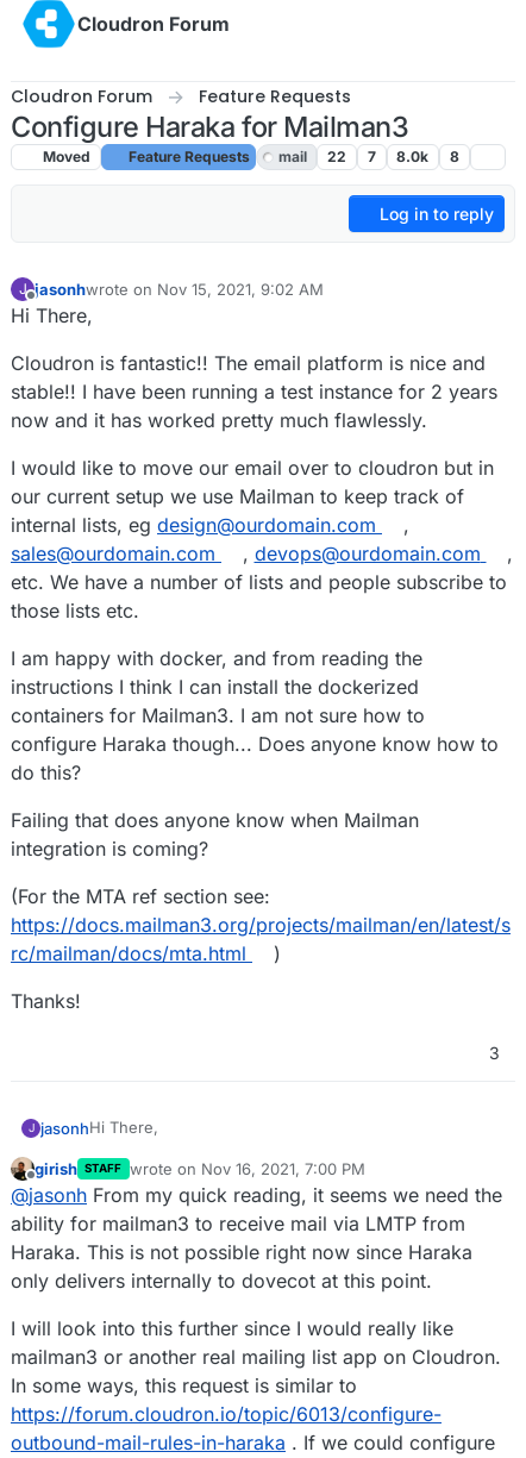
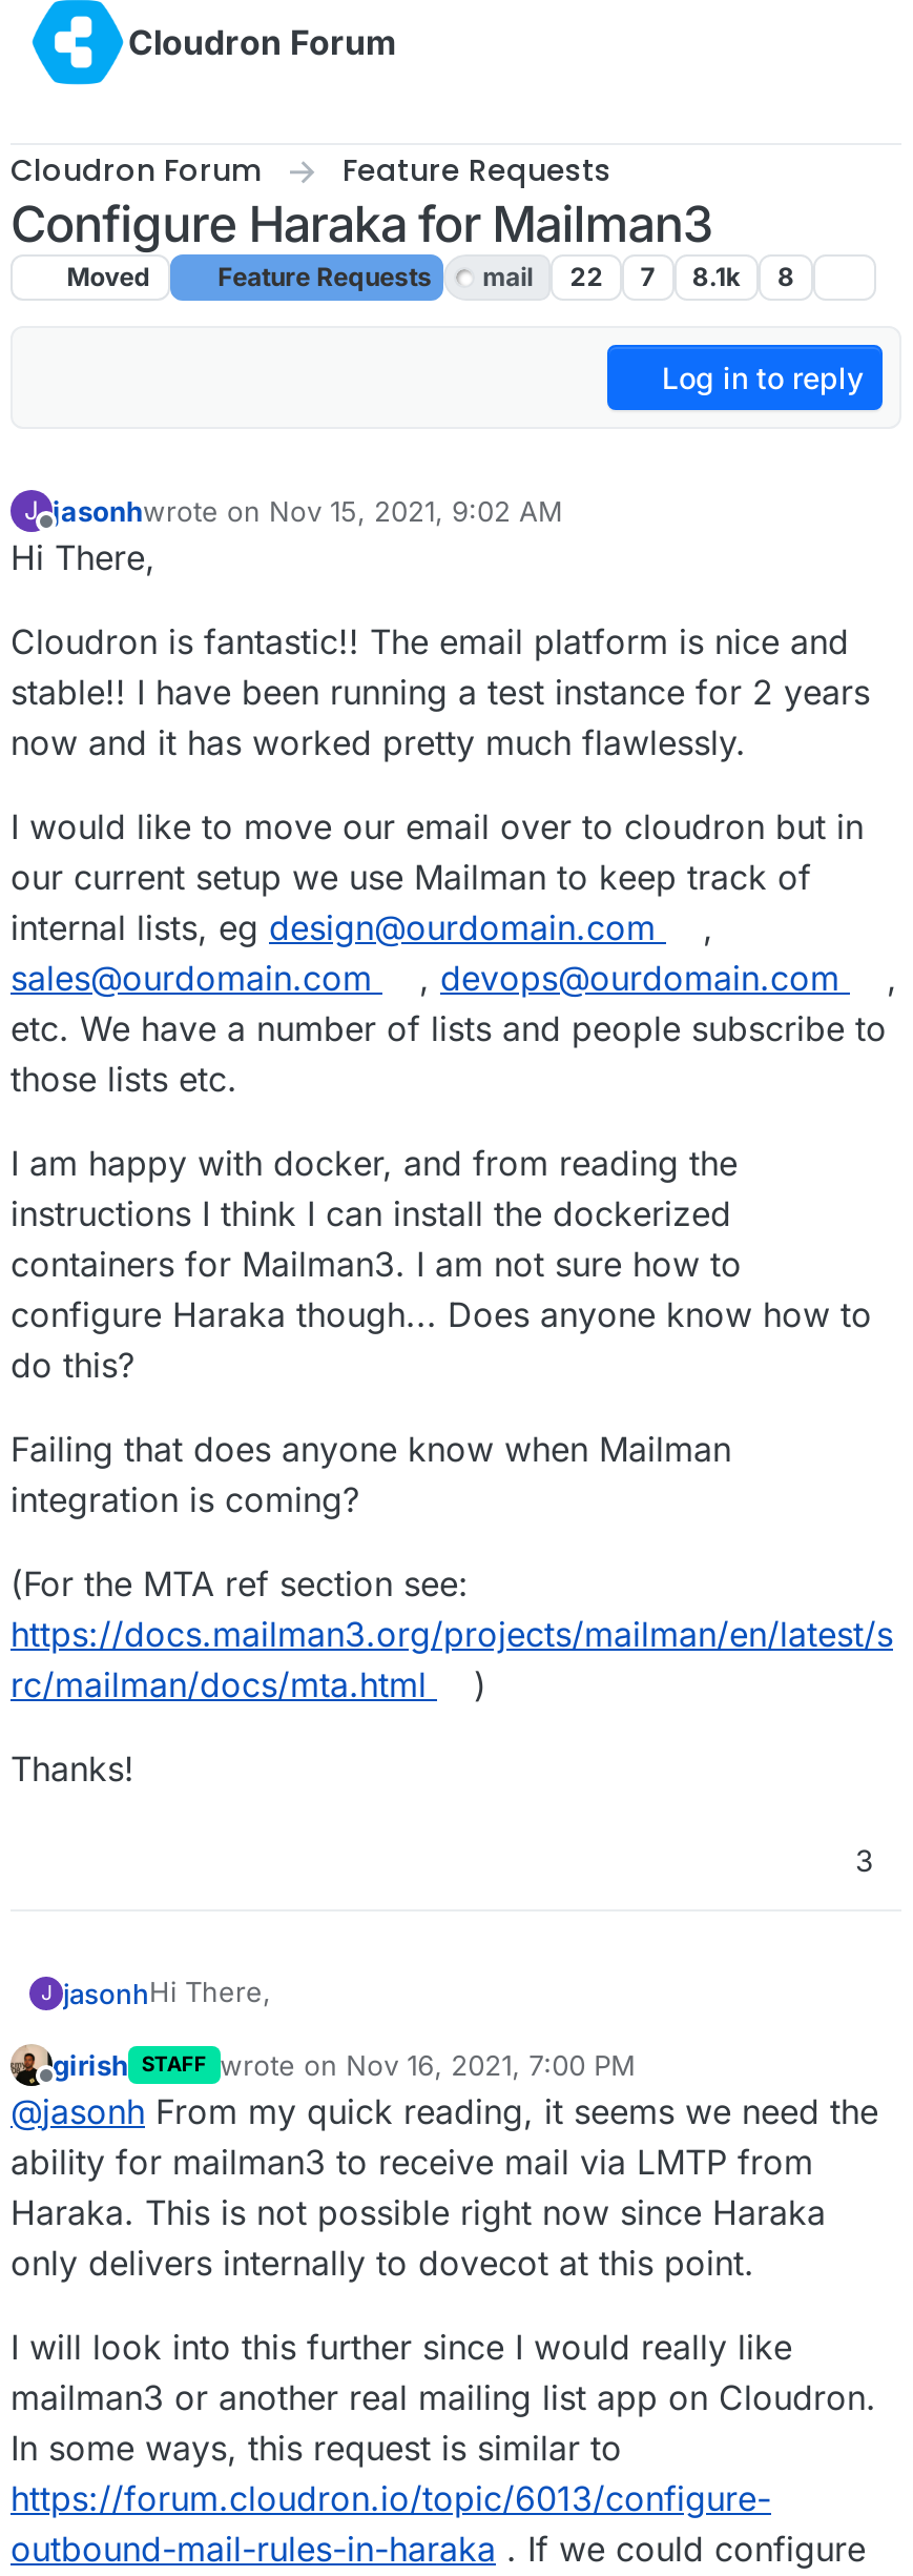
[39,148,459,166] Moved Feature Requests mail 22 7 8.0k 8 -> [61,261,794,293] Moved Feature Requests mail 22 7 8.1k 8

